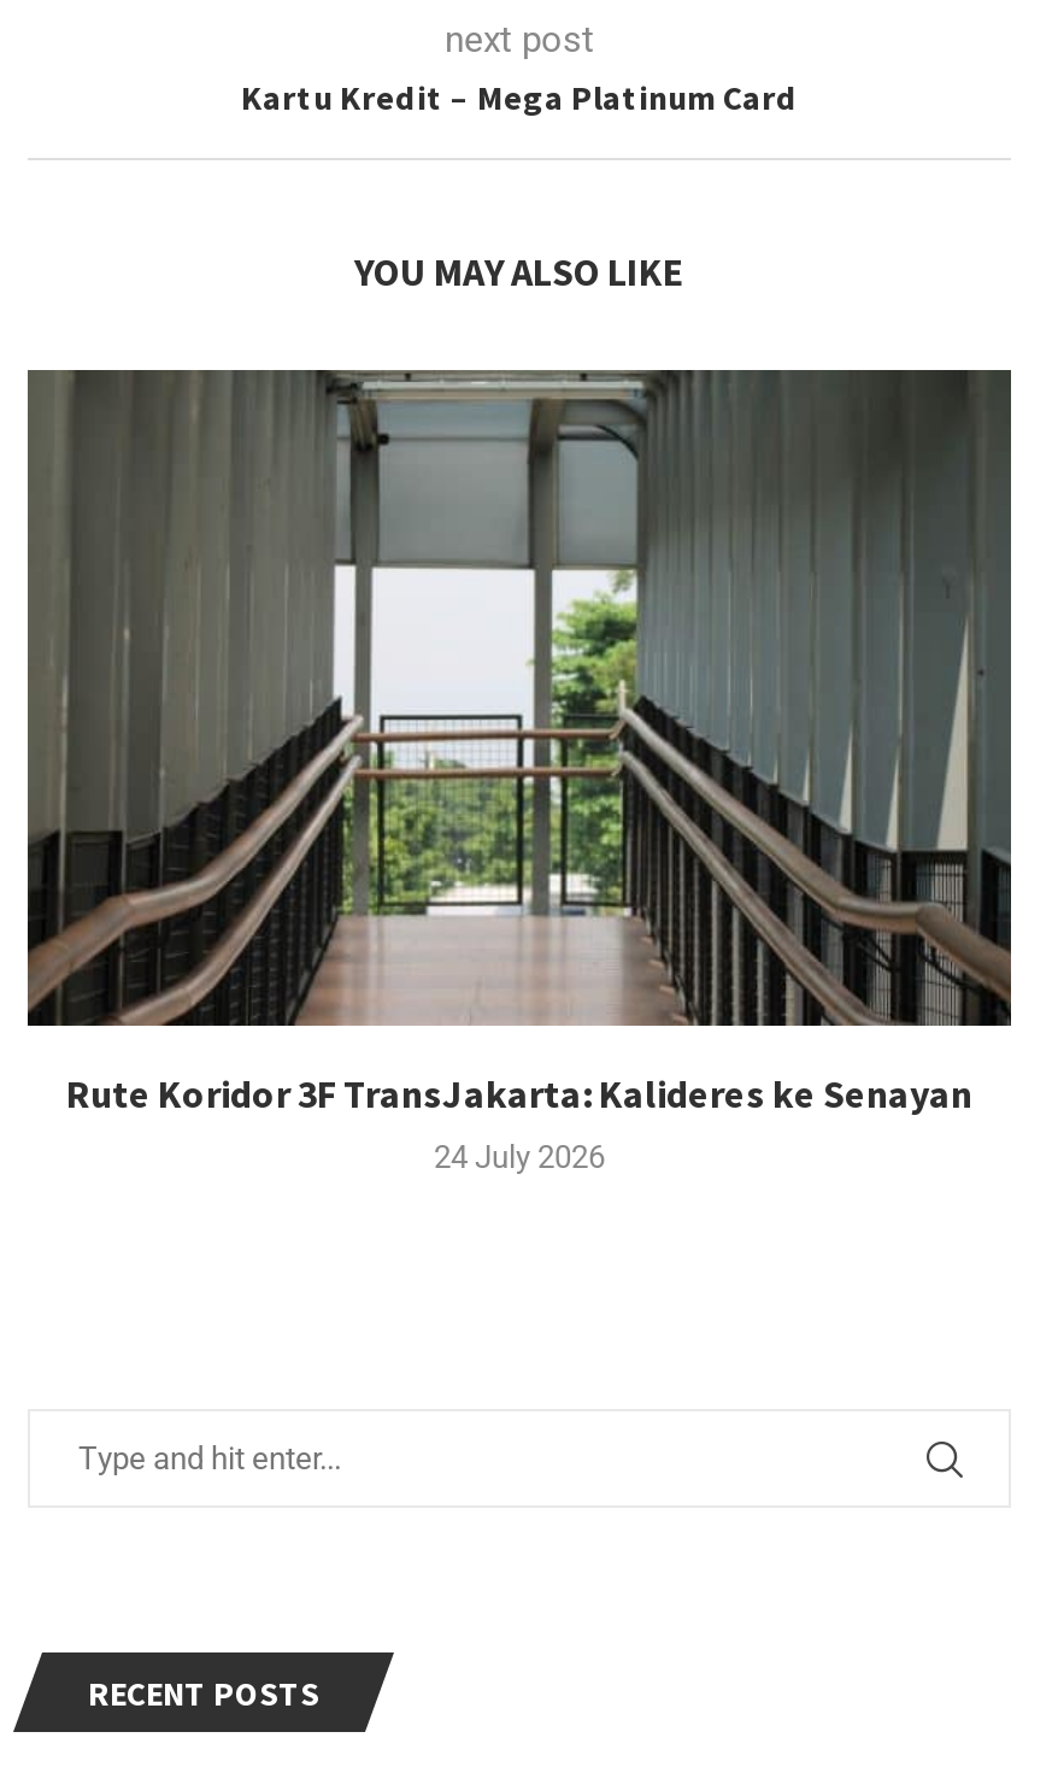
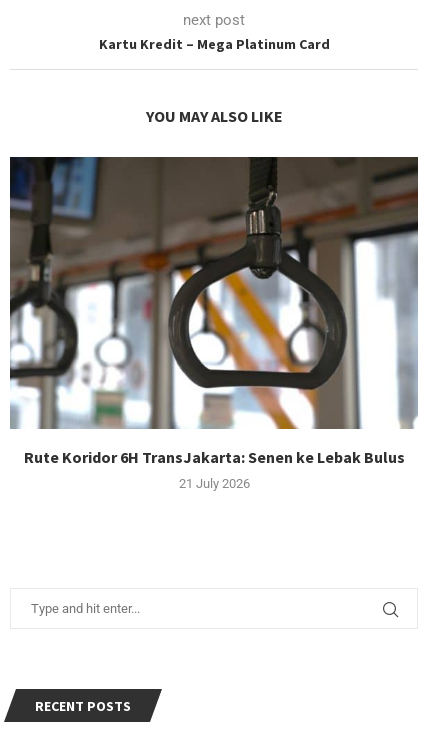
[25,370,1013,1176] [image] | Rute Koridor 3F TransJakarta: Kalideres ke Senayan | 24 July 2026 -> [10,157,418,491] [image] | Rute Koridor 6H TransJakarta: Senen ke Lebak Bulus | 21 July 2026

